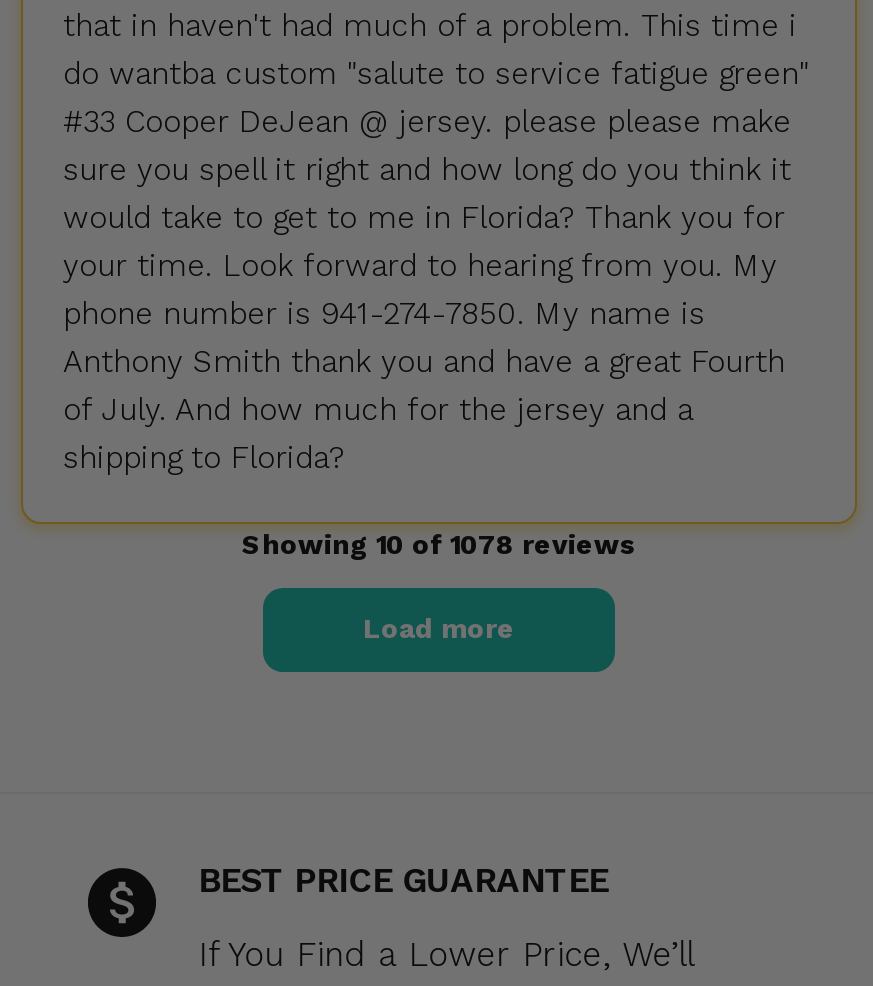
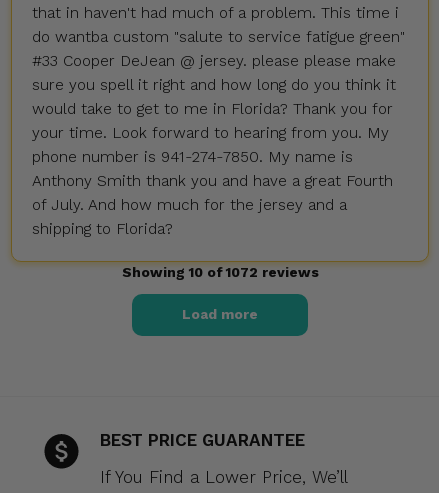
[242,529,636,563] Showing 10 of 1078 reviews -> [121,264,318,281] Showing 10 of 1072 reviews

